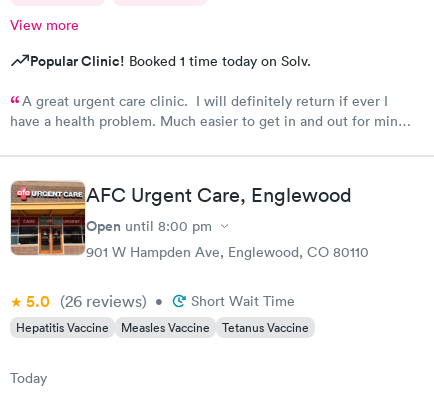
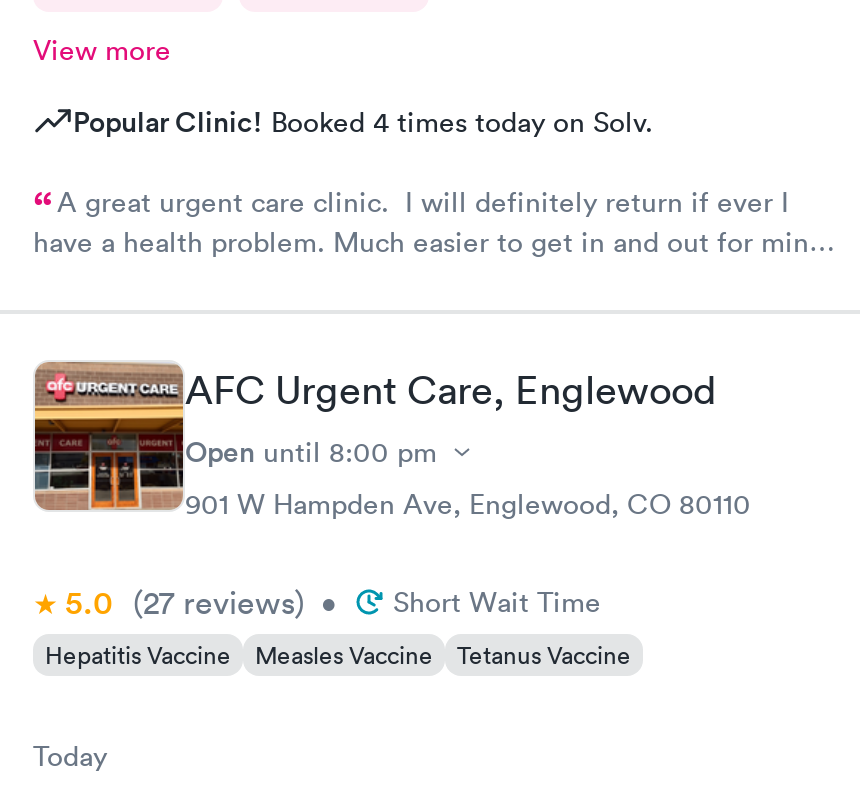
[30,50,311,70] Popular Clinic! Booked 1 time today on Solv. -> [73,101,653,141] Popular Clinic! Booked 4 times today on Solv.
[26,291,295,312] 5.0 (26 reviews) • Short Wait Time -> [65,582,601,624] 5.0 (27 reviews) • Short Wait Time

